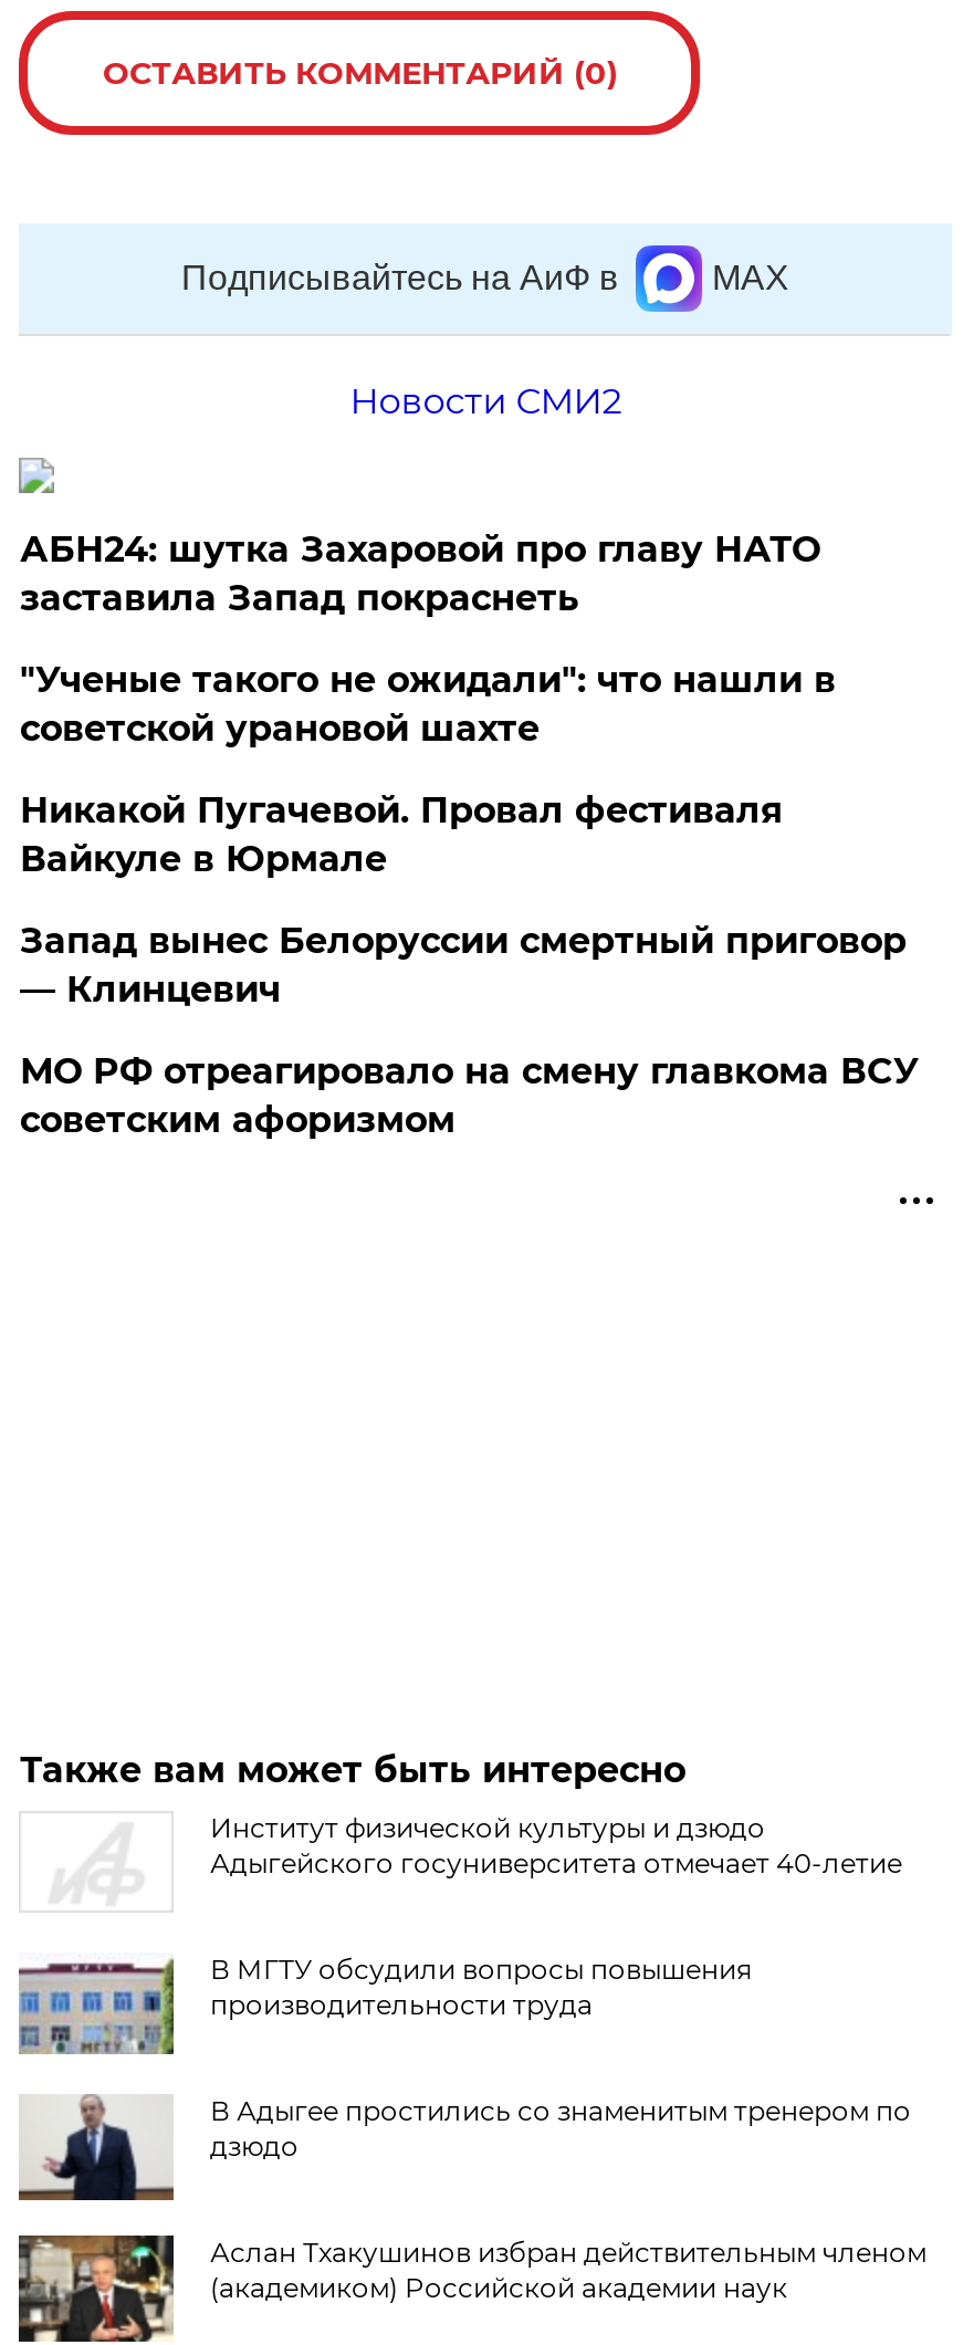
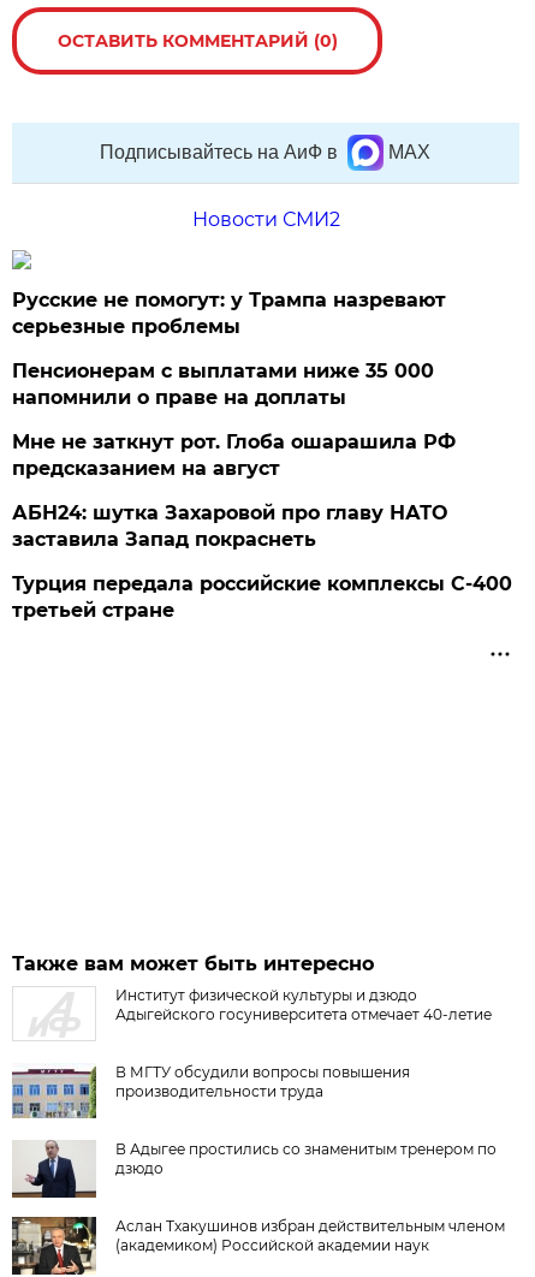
none -> [13,289,456,480] Русские не помогут: у Трампа назревают | серьезные проблемы | Пенсионерам с выплатами ниже 35 000 | напомнили о праве на доплаты | Мне не заткнут рот. Глоба ошарашила РФ | предсказанием на август
moved [20,528,820,619] -> [13,501,448,551]: АБН24: шутка Захаровой про главу НАТО | заставила Запад покраснеть
[20,659,920,1141] "Ученые такого не ожидали": что нашли в | советской урановой шахте | Никакой Пугачевой. Провал фестиваля | Вайкуле в Юрмале | Запад вынес Белоруссии смертный приговор | — Клинцевич | МО РФ отреагировало на смену главкома ВСУ | советским афоризмом -> [13,572,513,622] Турция передала российские комплексы С-400 | третьей стране

